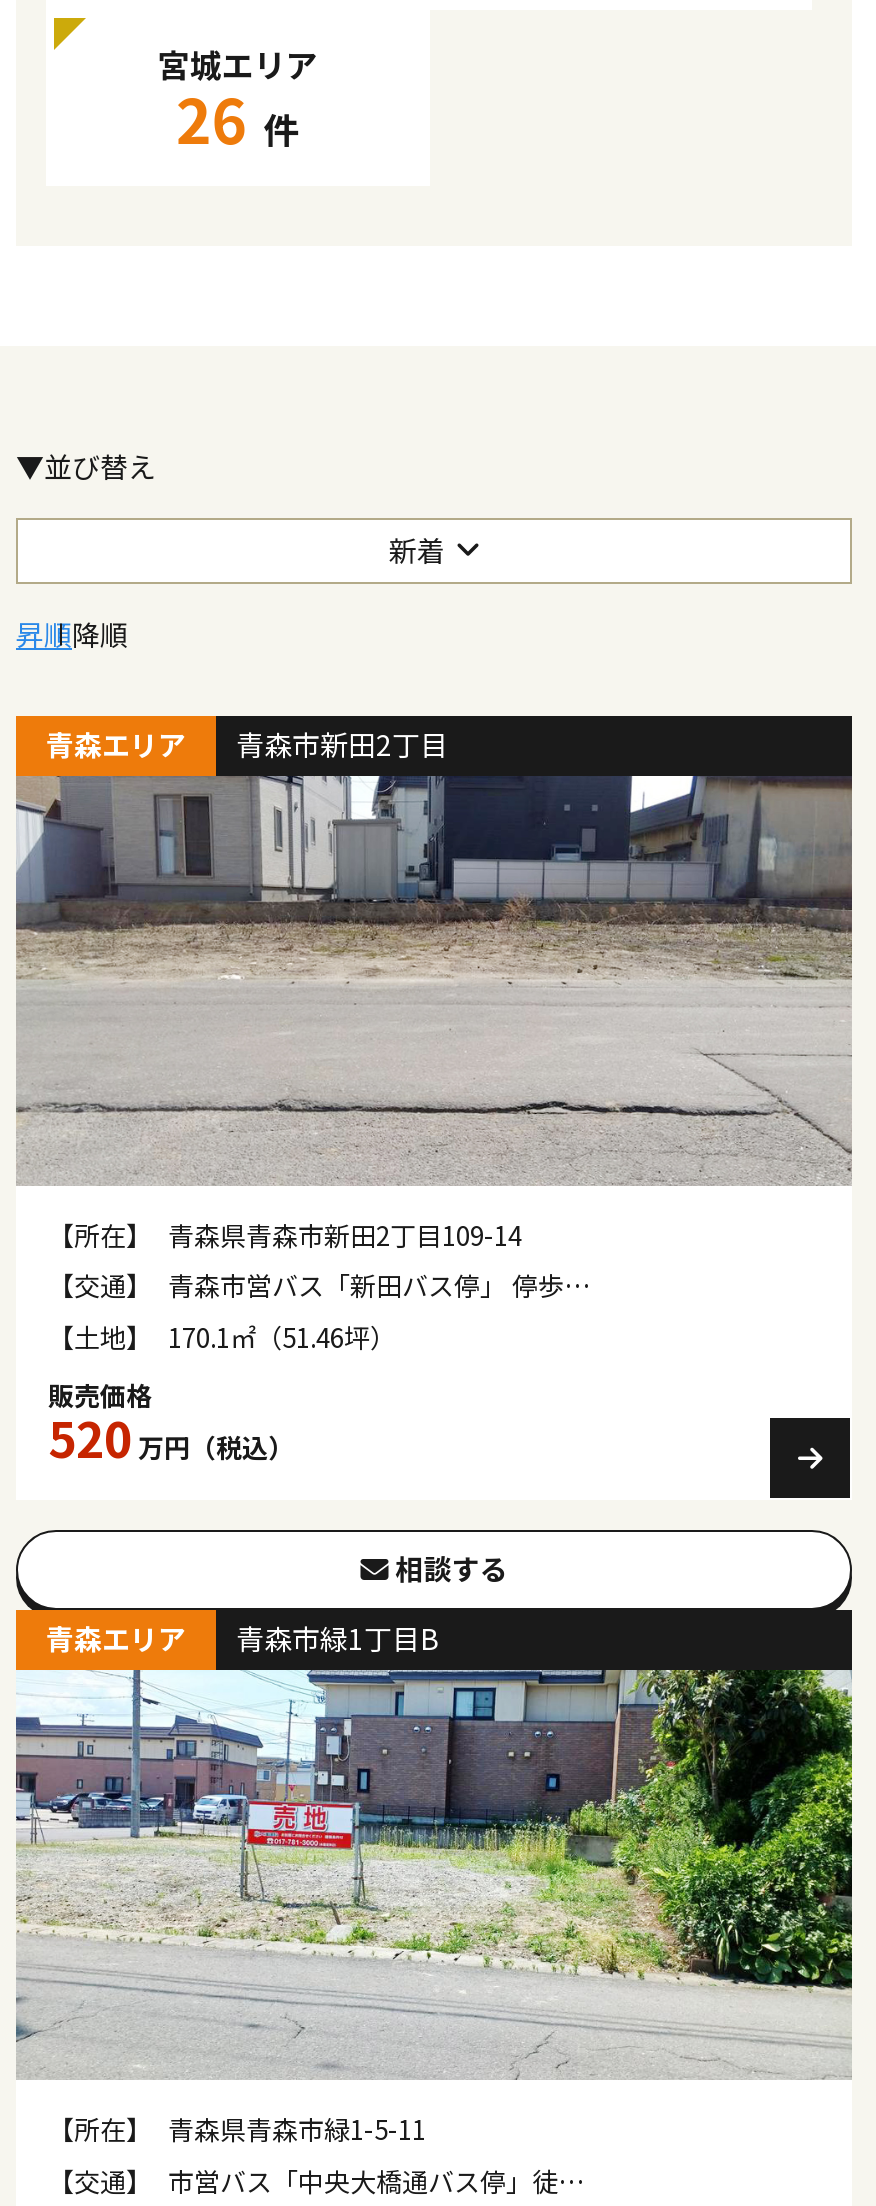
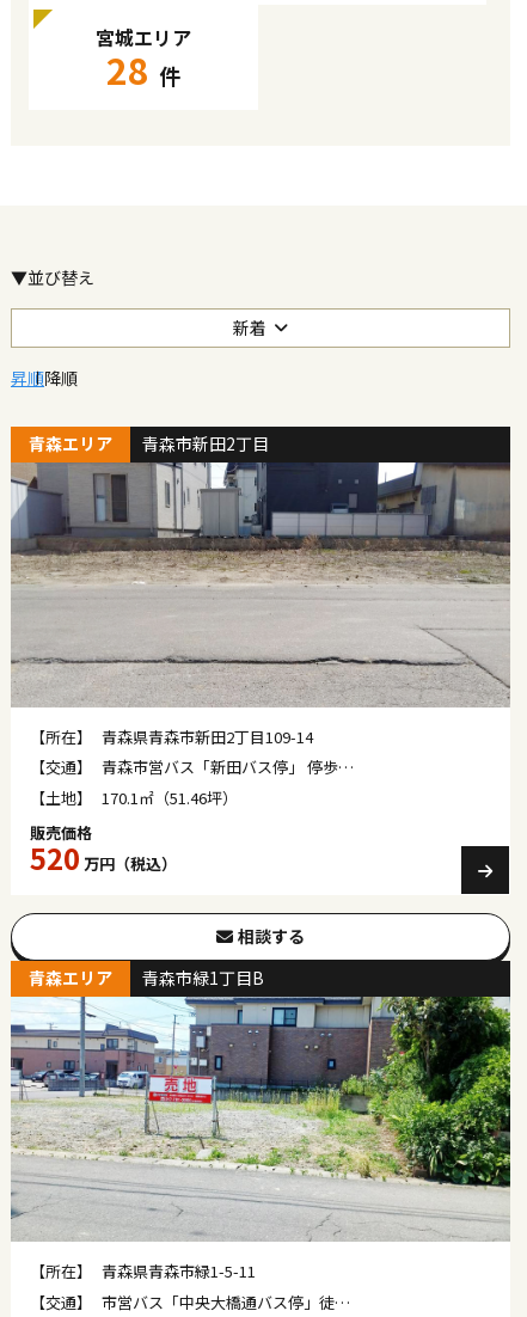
[176,74,300,162] 26 件 -> [106,43,180,95] 28 件

